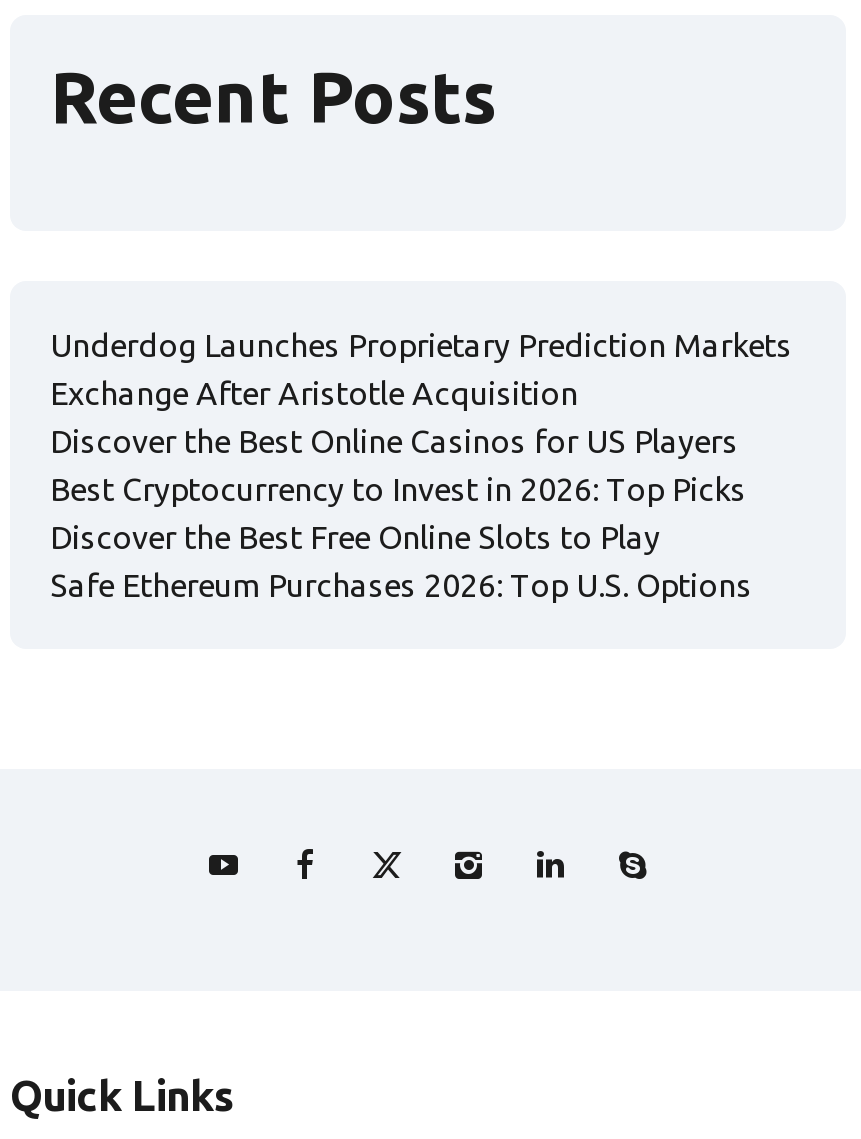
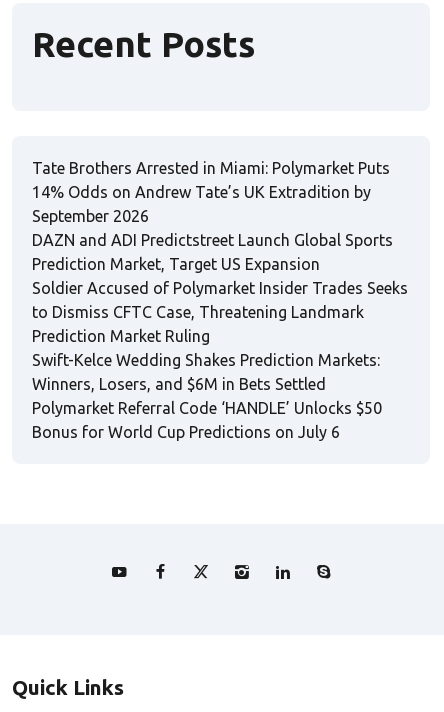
[50,327,792,603] Underdog Launches Proprietary Prediction Markets | Exchange After Aristotle Acquisition | Discover the Best Online Casinos for US Players | Best Cryptocurrency to Invest in 2026: Top Picks | Discover the Best Free Online Slots to Play | Safe Ethereum Purchases 2026: Top U.S. Options -> [32,159,408,441] Tate Brothers Arrested in Miami: Polymarket Puts | 14% Odds on Andrew Tate’s UK Extradition by | September 2026 | DAZN and ADI Predictstreet Launch Global Sports | Prediction Market, Target US Expansion | Soldier Accused of Polymarket Insider Trades Seeks | to Dismiss CFTC Case, Threatening Landmark | Prediction Market Ruling | Swift-Kelce Wedding Shakes Prediction Markets: | Winners, Losers, and $6M in Bets Settled | Polymarket Referral Code ‘HANDLE’ Unlocks $50 | Bonus for World Cup Predictions on July 6

